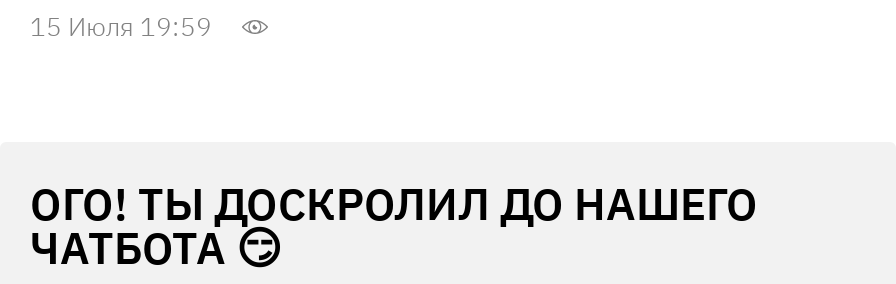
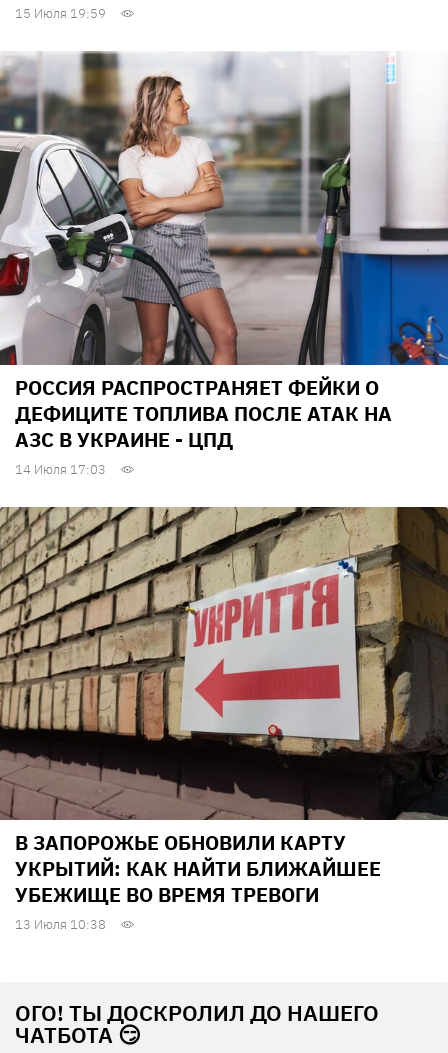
none -> [3,50,445,478] [image] | РОССИЯ РАСПРОСТРАНЯЕТ ФЕЙКИ О | ДЕФИЦИТЕ ТОПЛИВА ПОСЛЕ АТАК НА | АЗС В УКРАИНЕ - ЦПД | 14 Июля 17:03
none -> [3,506,445,933] [image] | В ЗАПОРОЖЬЕ ОБНОВИЛИ КАРТУ | УКРЫТИЙ: КАК НАЙТИ БЛИЖАЙШЕЕ | УБЕЖИЩЕ ВО ВРЕМЯ ТРЕВОГИ | 13 Июля 10:38

